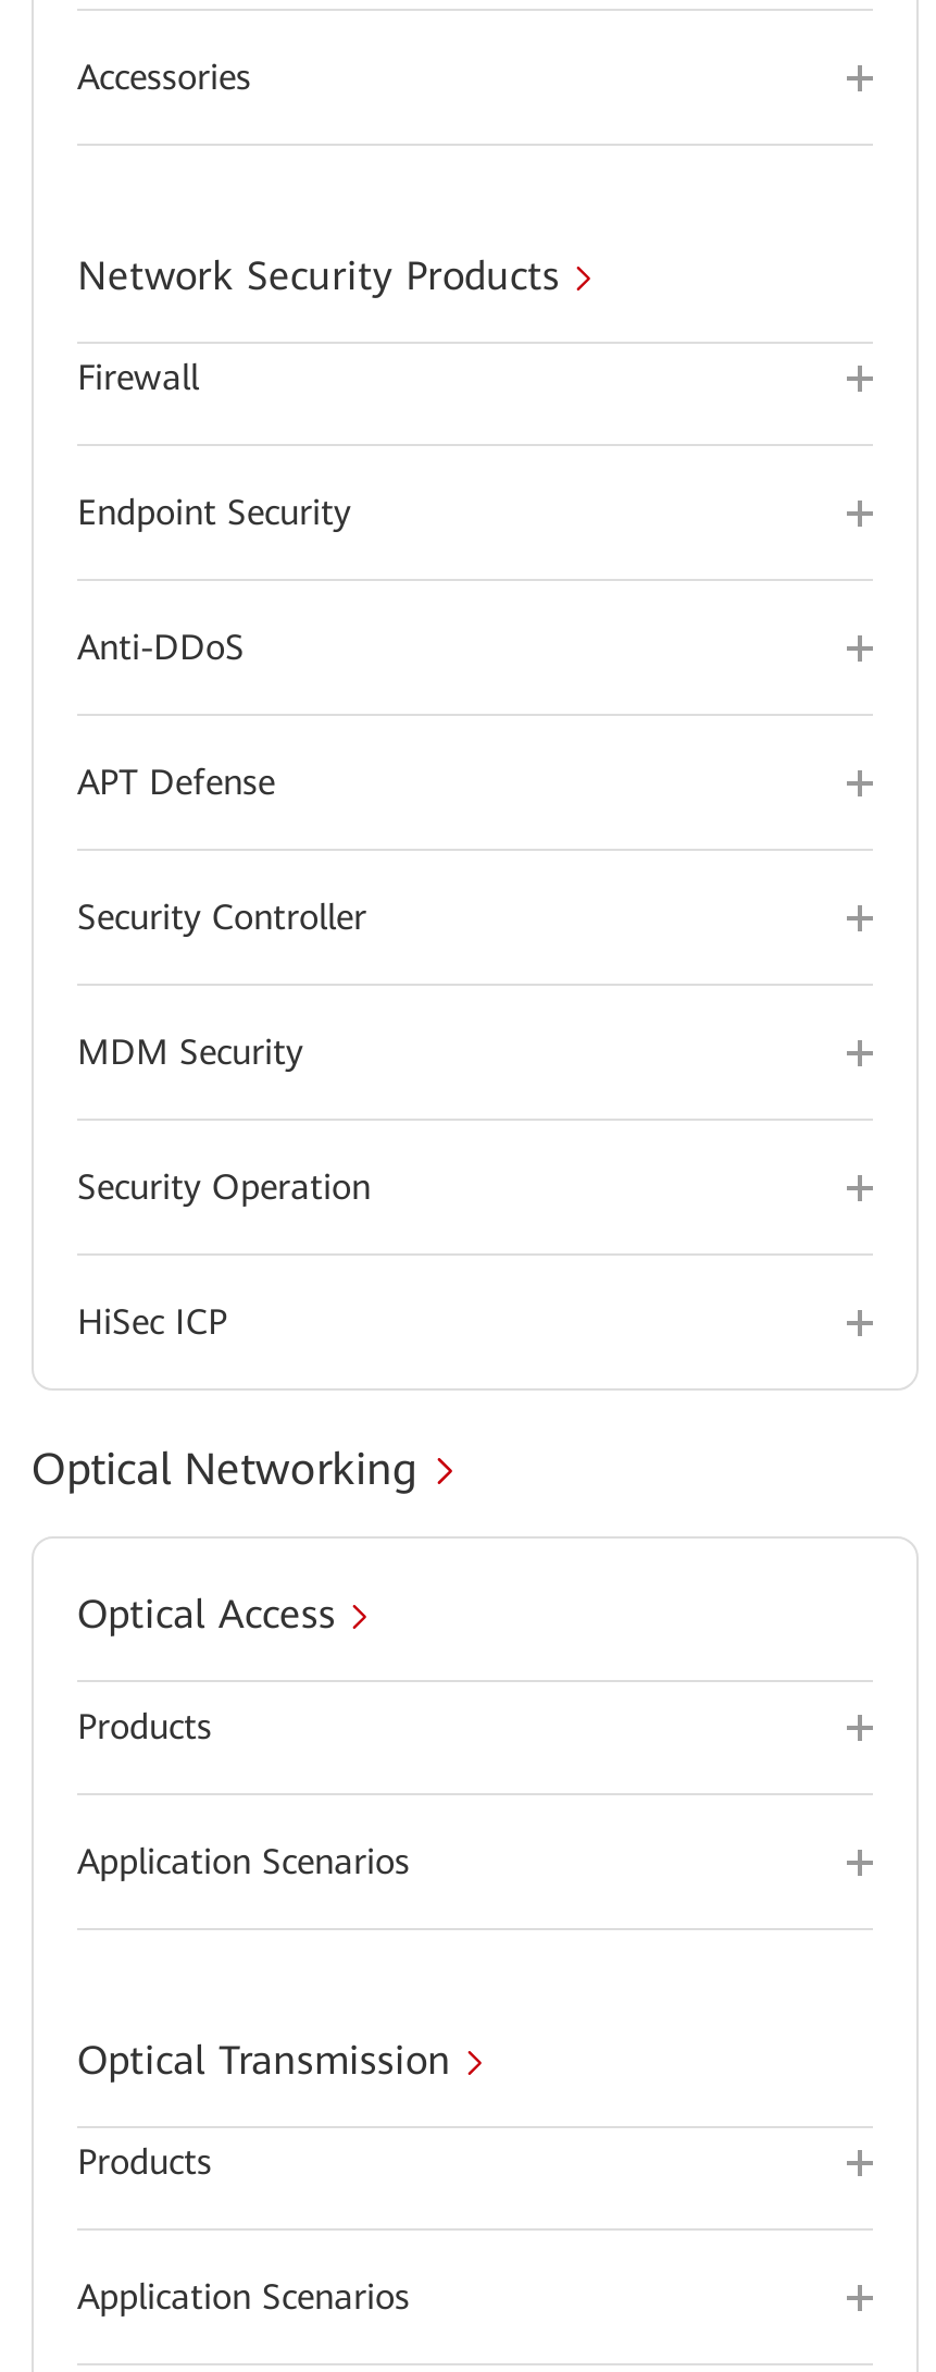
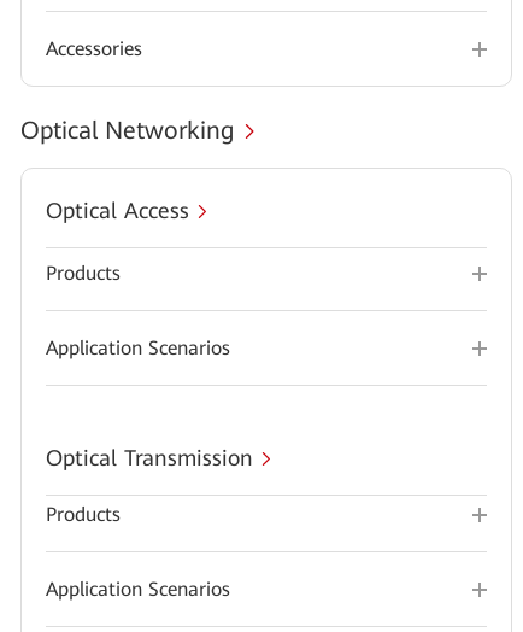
[77,252,560,1343] Network Security Products | Firewall | Endpoint Security | Anti-DDoS | APT Defense | Security Controller | MDM Security | Security Operation | HiSec ICP -> none

